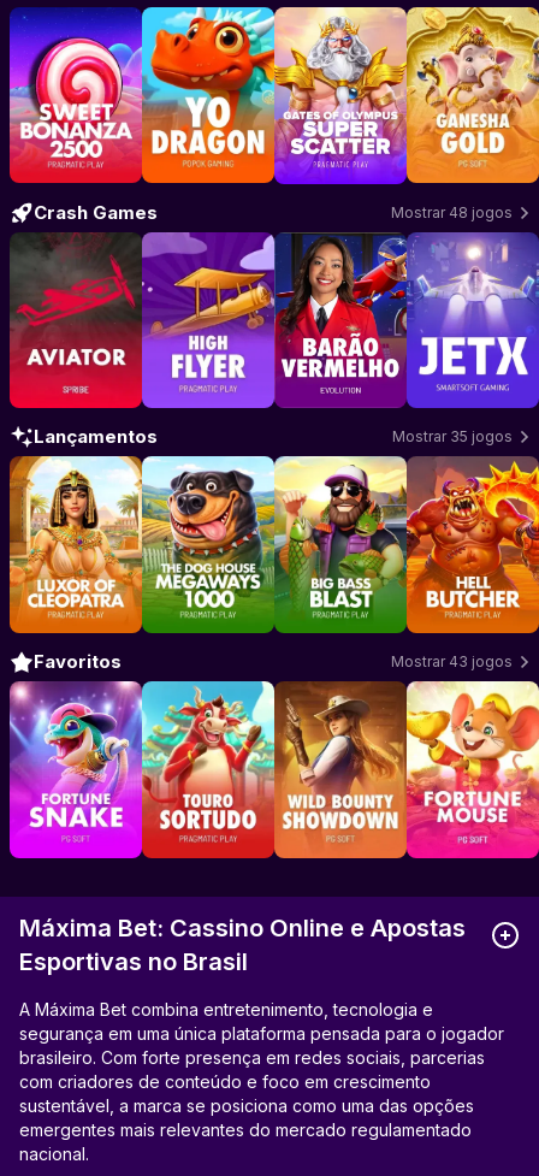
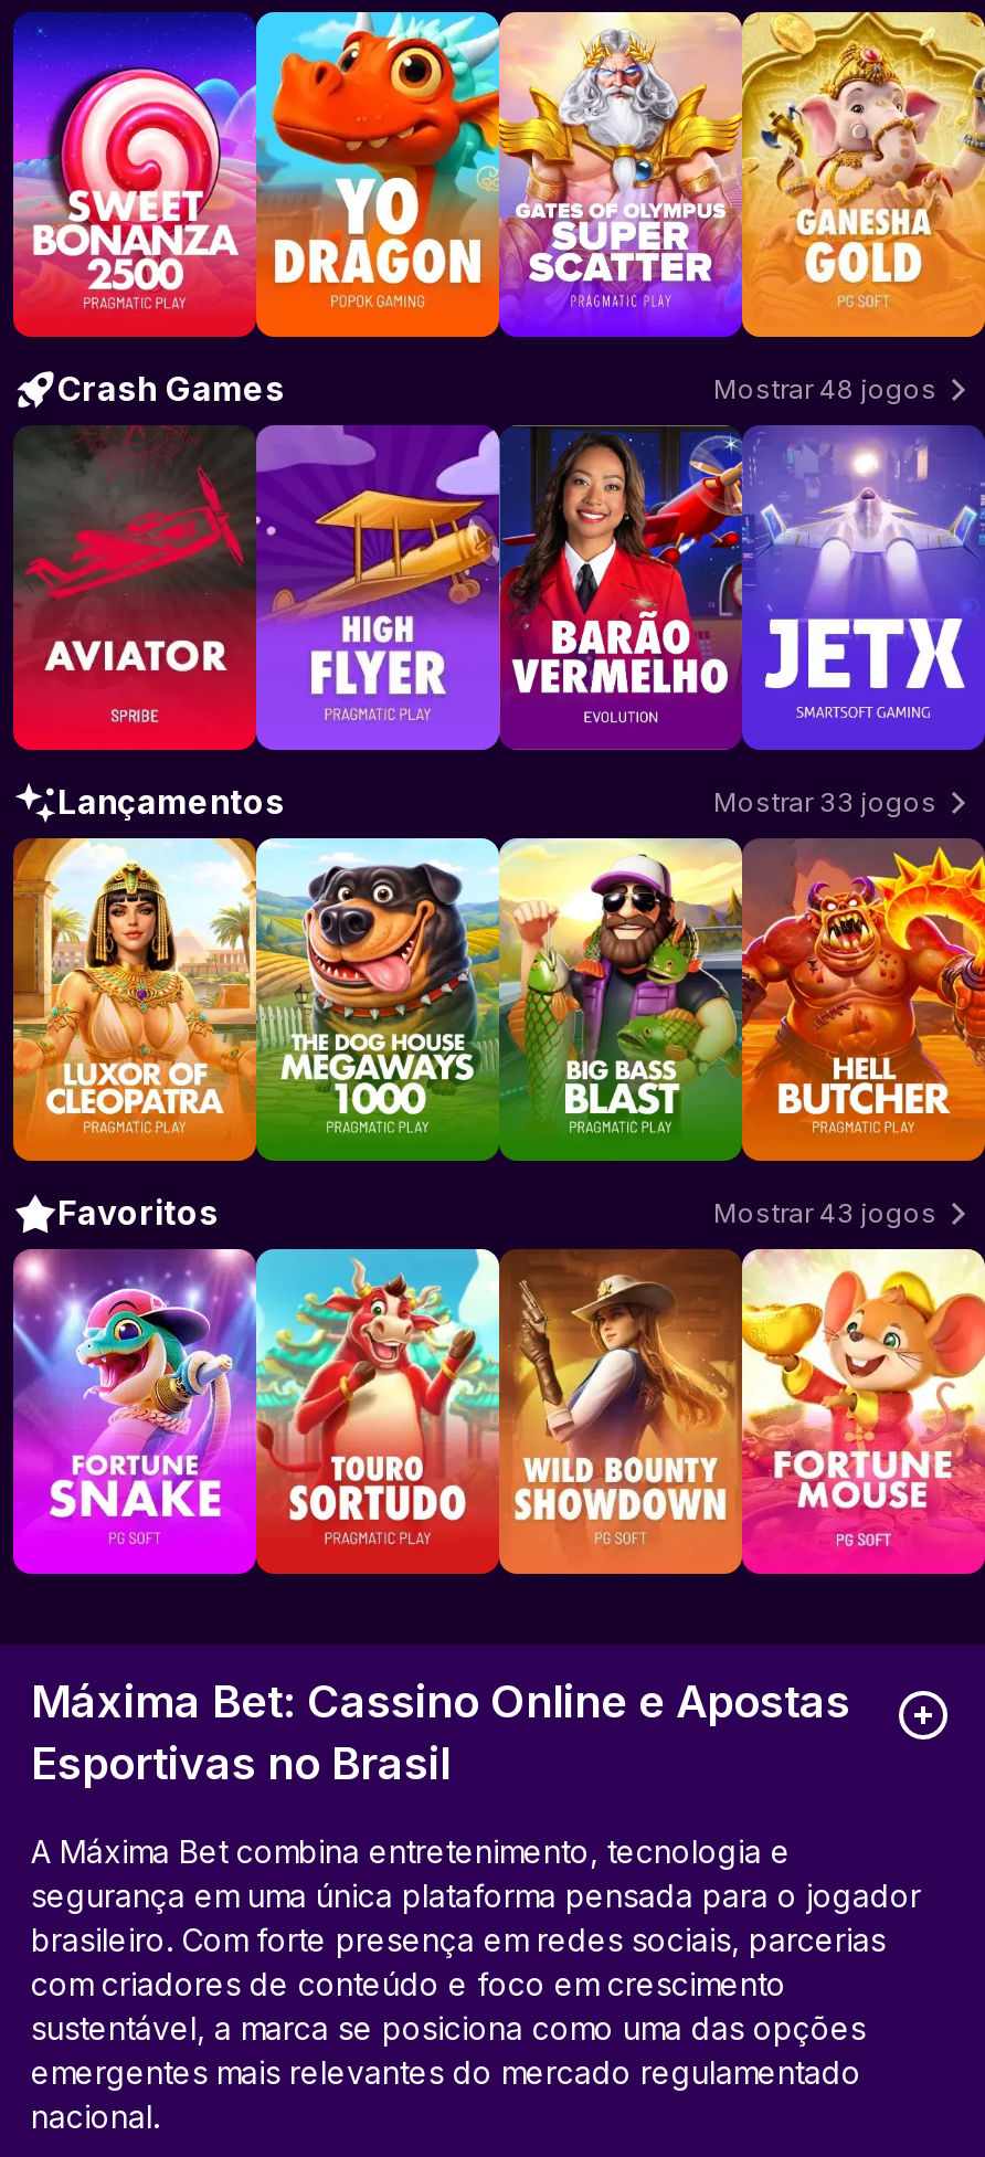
[392,428,513,446] Mostrar 35 jogos -> [713,785,936,818] Mostrar 33 jogos

